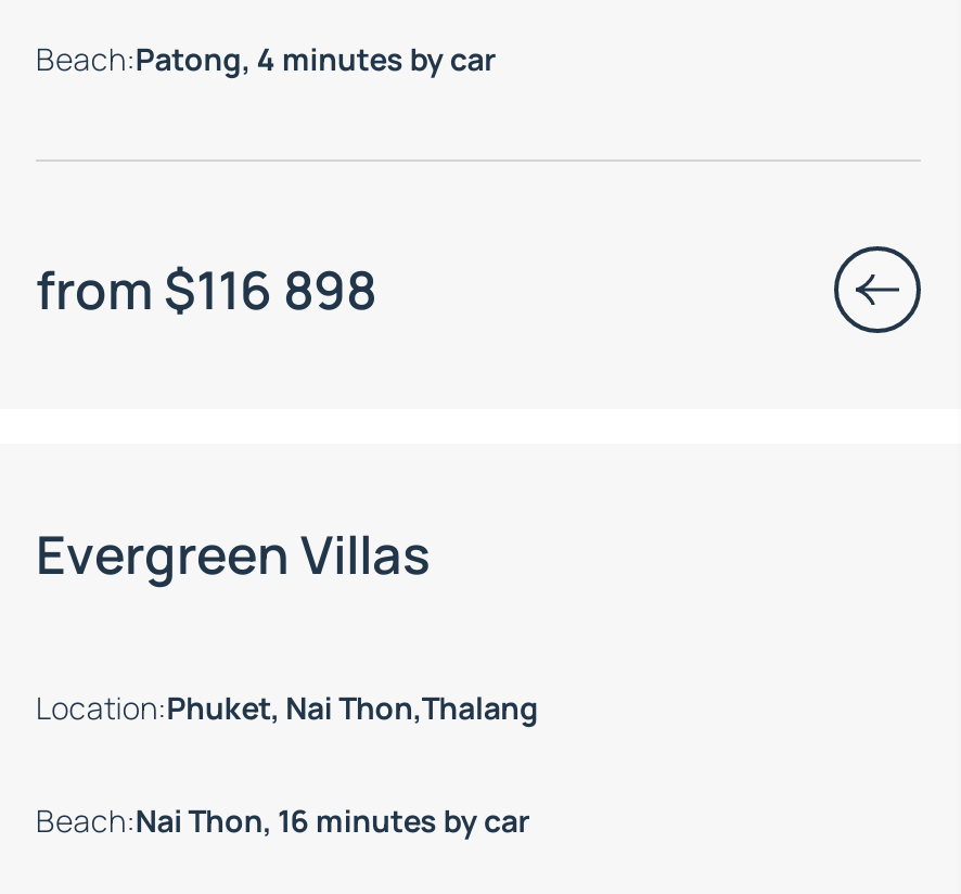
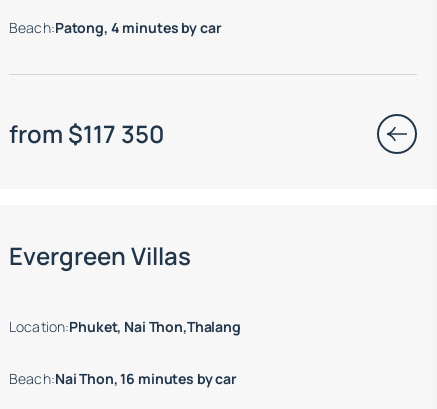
[36,254,376,325] from $116 898 -> [9,117,164,150] from $117 350

